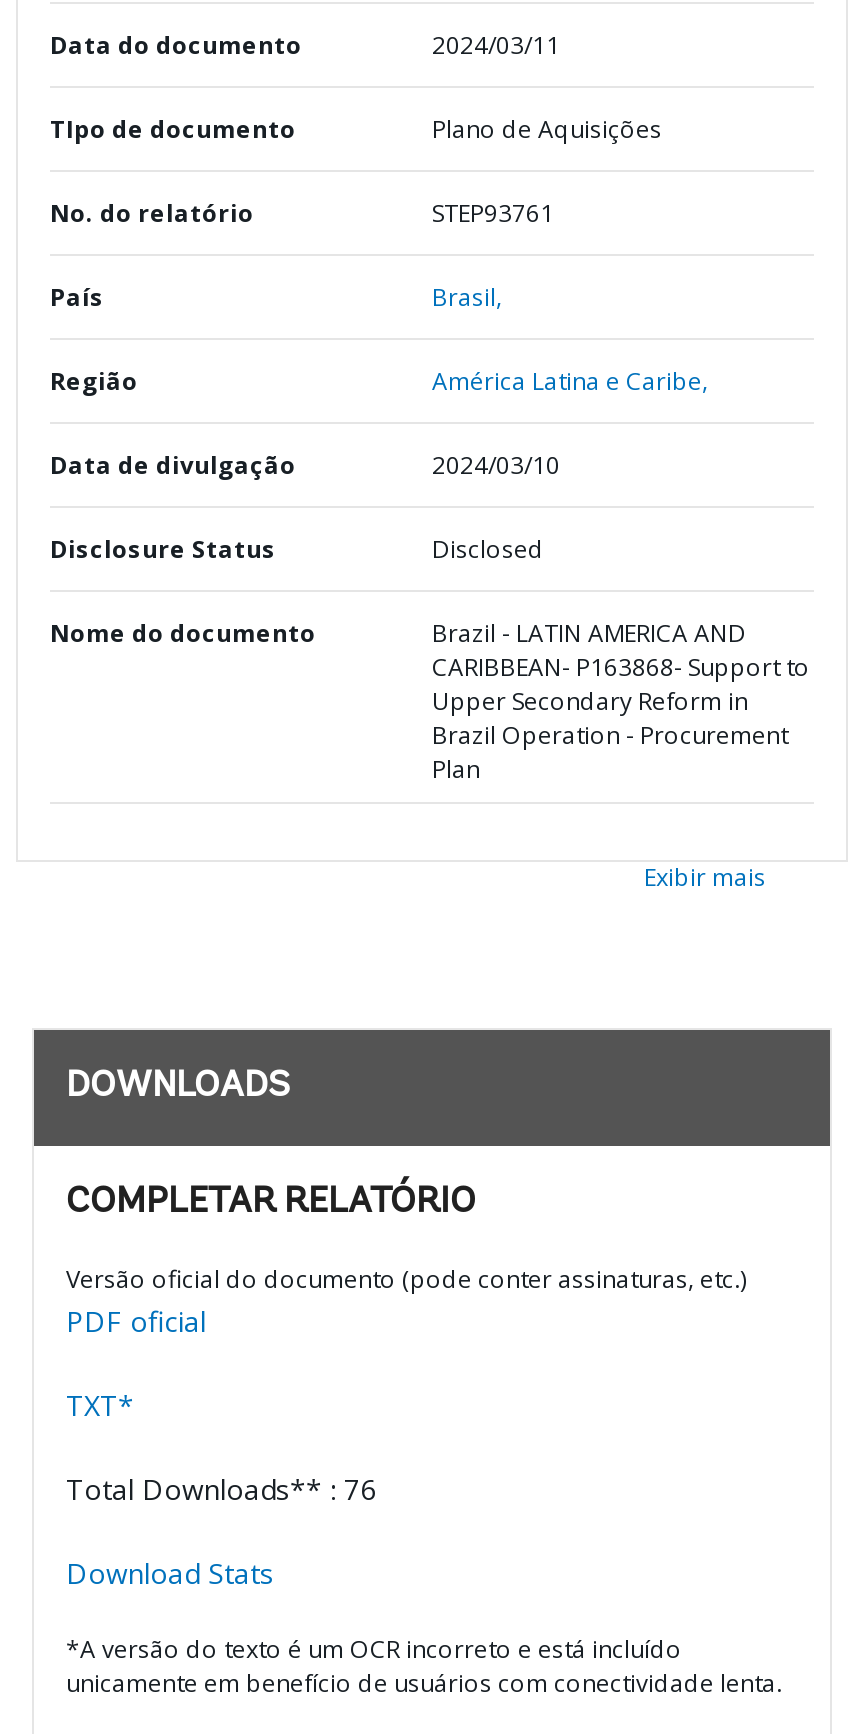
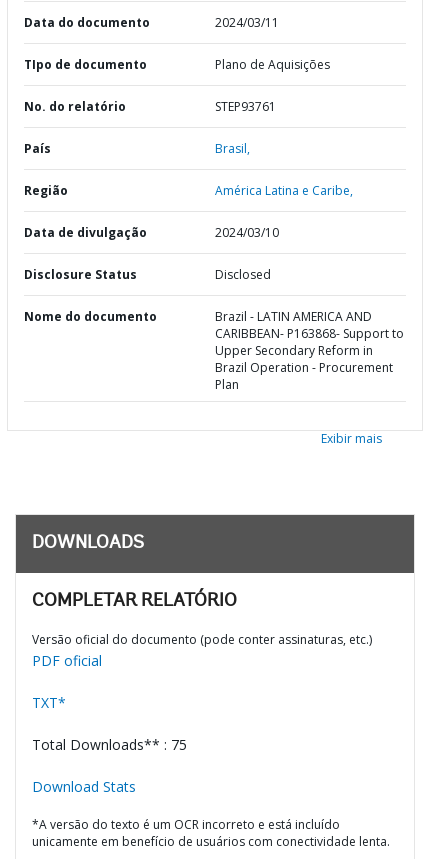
[66,1470,376,1508] Total Downloads** : 76 -> [32,735,187,754] Total Downloads** : 75

